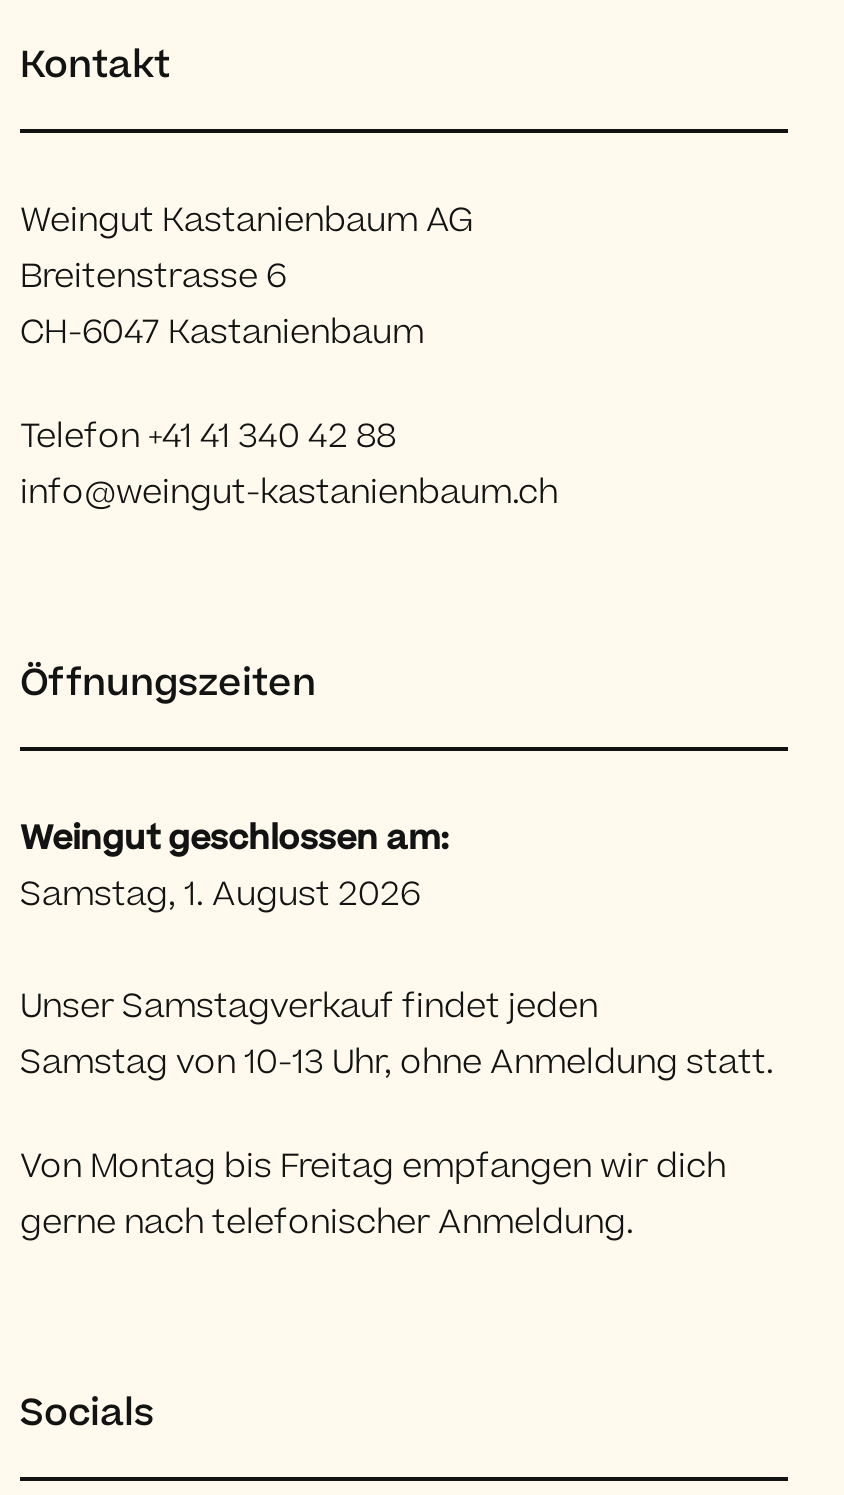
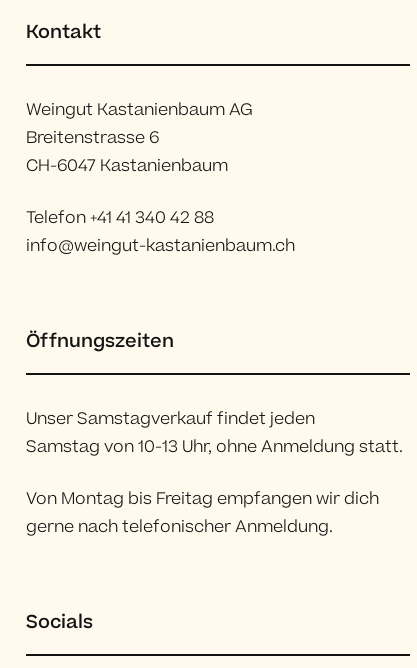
[20,815,450,919] Weingut geschlossen am: | Samstag, 1. August 2026 -> none

